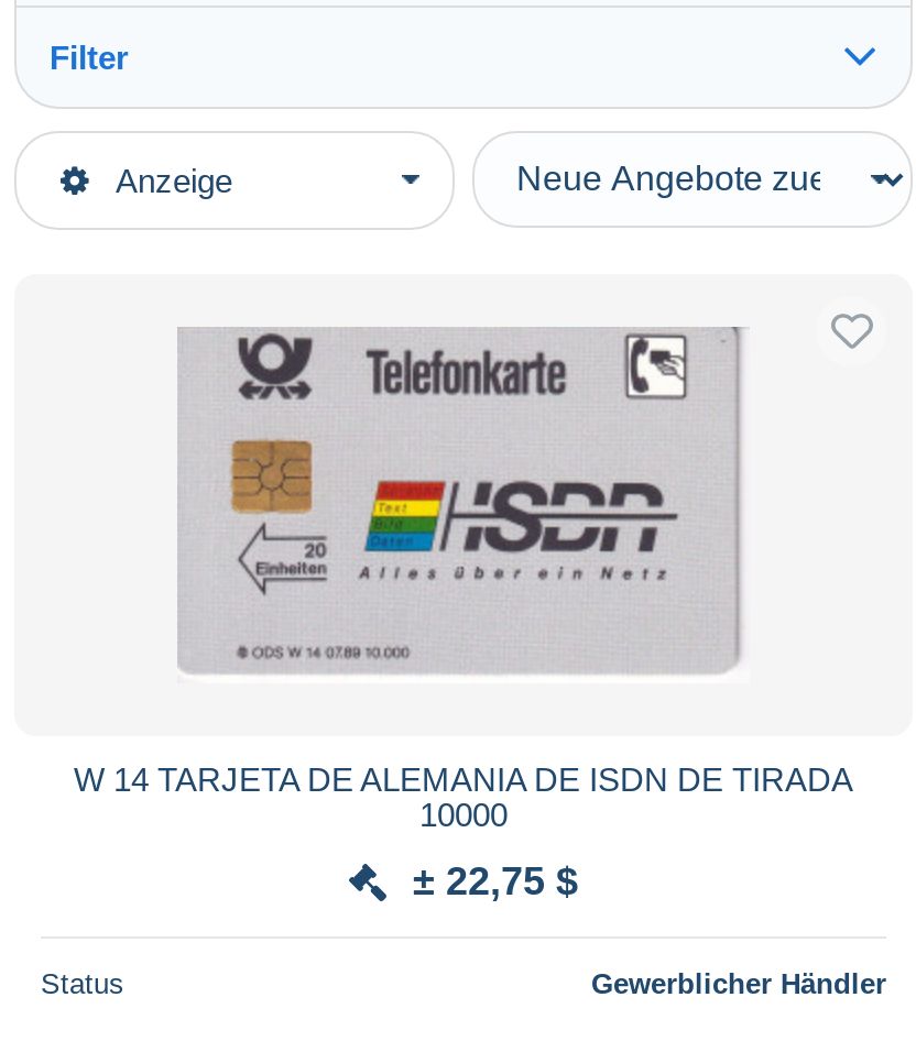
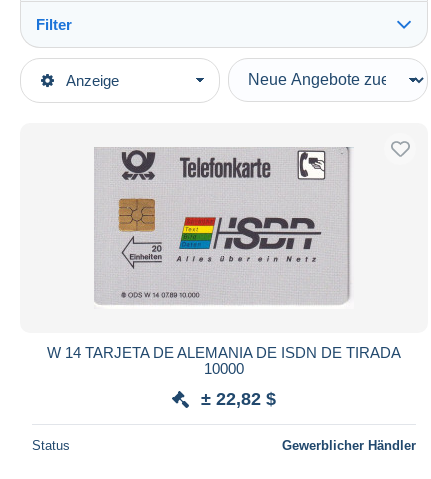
[413,859,578,903] ± 22,75 $ -> [201,389,276,409] ± 22,82 $

